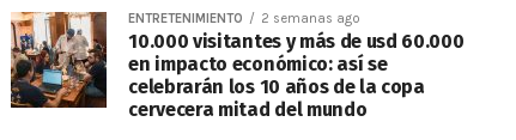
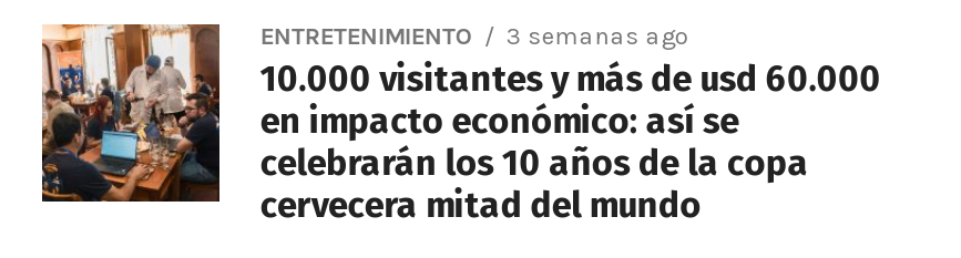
[128,11,361,26] ENTRETENIMIENTO 2 semanas ago -> [260,22,690,51] ENTRETENIMIENTO 3 semanas ago

